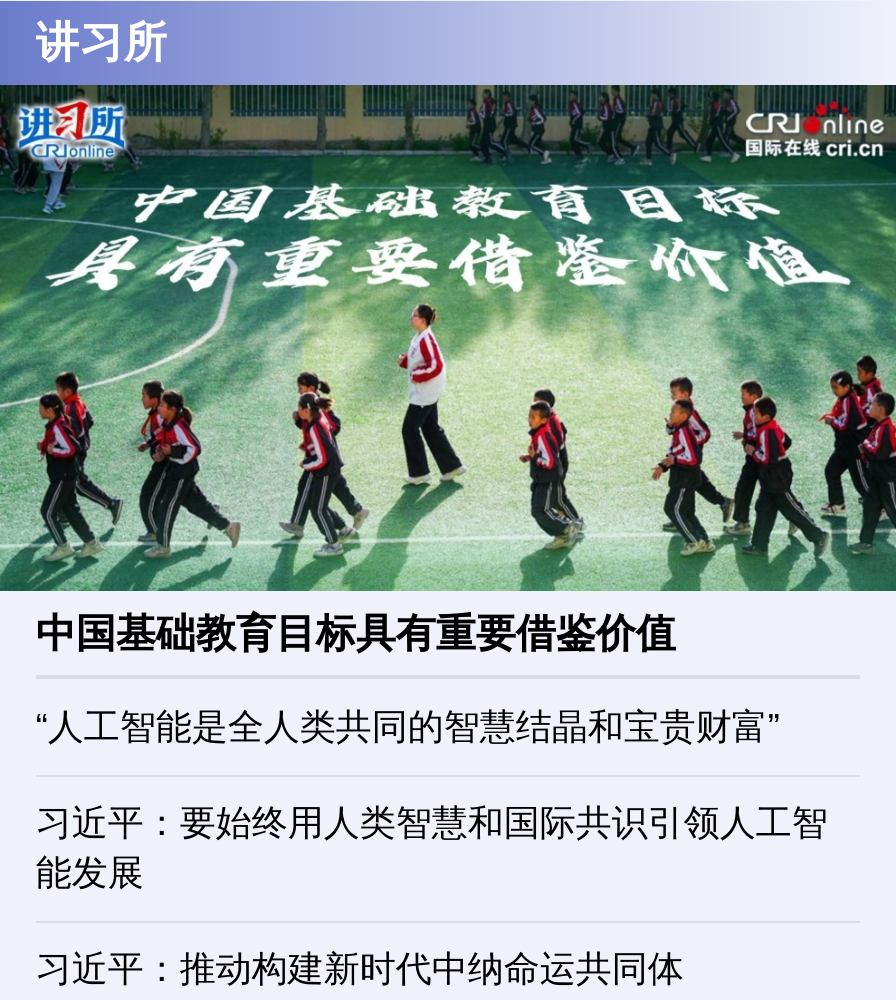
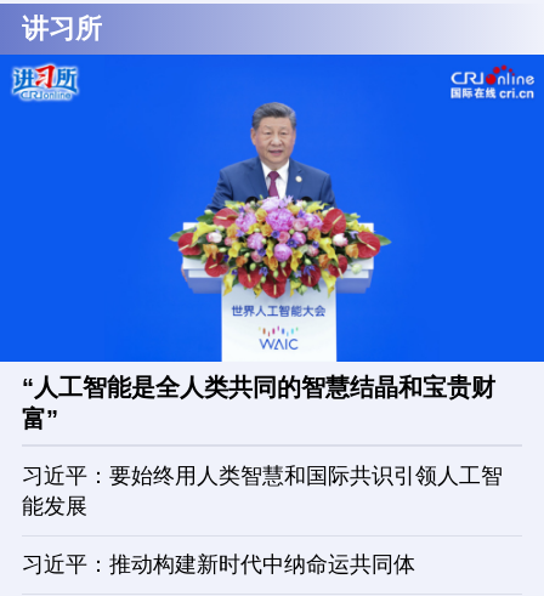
[6,83,890,746] [image] | 中国基础教育目标具有重要借鉴价值 | “人工智能是全人类共同的智慧结晶和宝贵财富” -> [4,53,540,432] [image] | “人工智能是全人类共同的智慧结晶和宝贵财 | 富”

